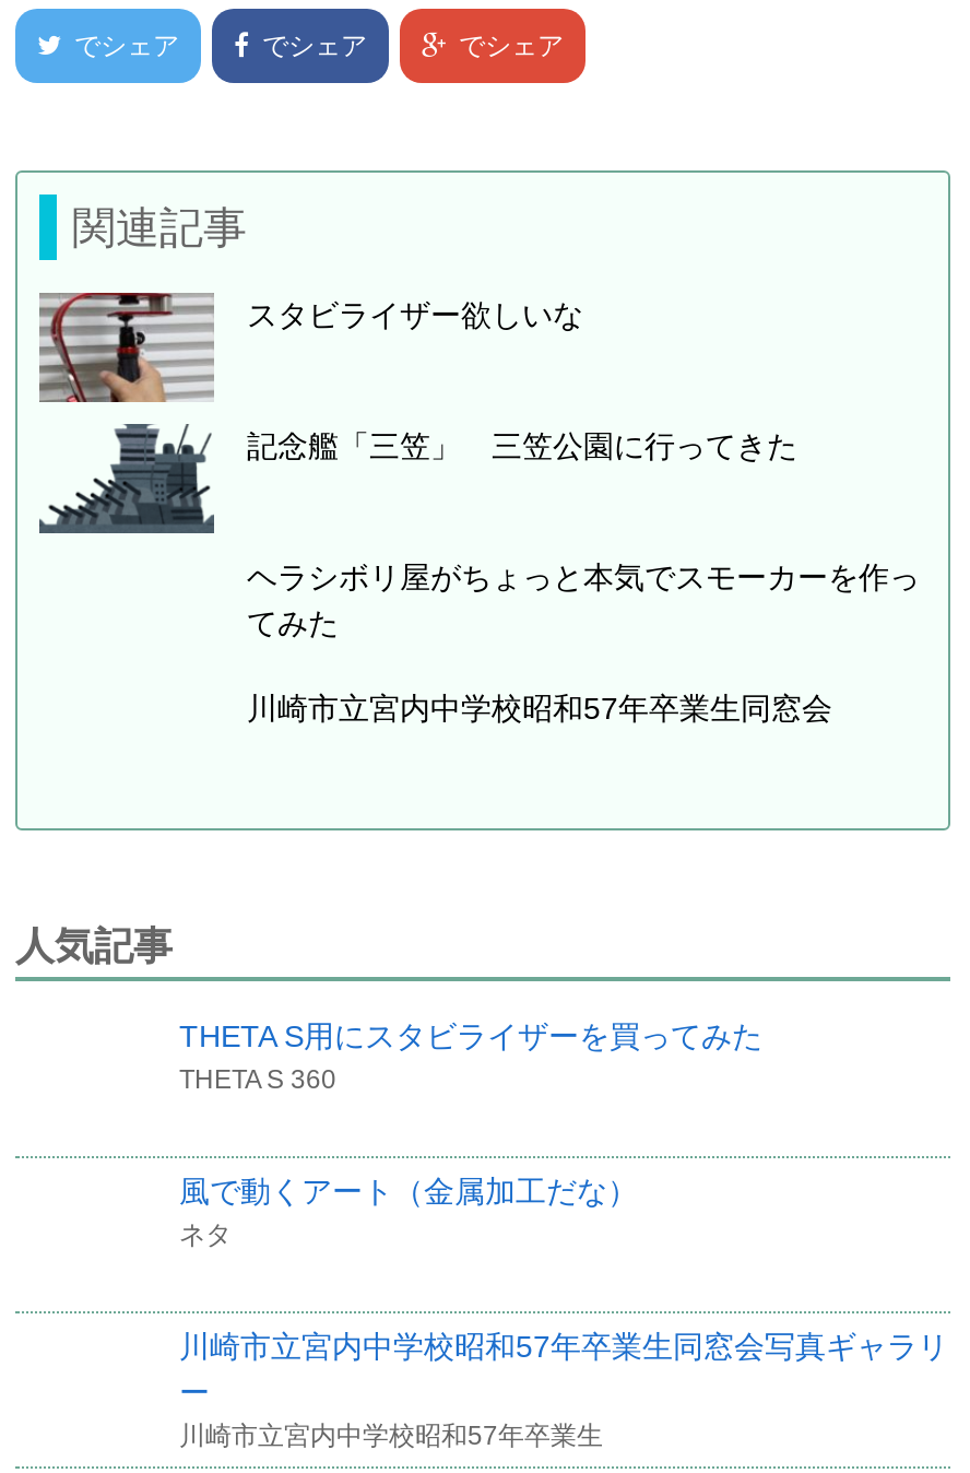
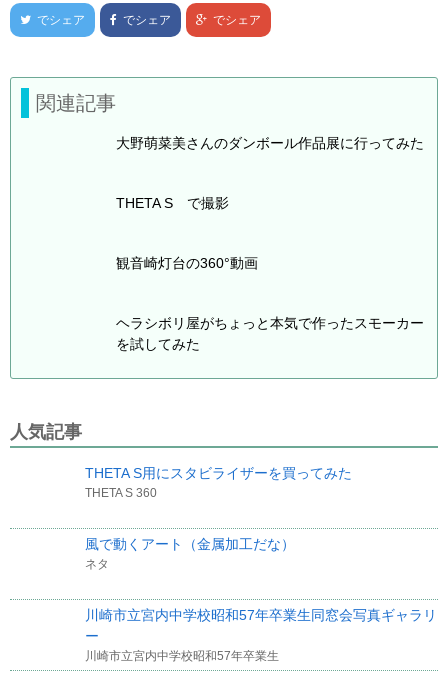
[37,291,216,404] [image] -> none
[247,297,583,332] スタビライザー欲しいな -> [116,135,424,151] 大野萌菜美さんのダンボール作品展に行ってみた
[37,422,216,535] [image] -> none
[247,428,797,463] 記念艦「三笠」 三笠公園に行ってきた -> [116,195,229,211] THETA S で撮影
[247,559,920,640] ヘラシボリ屋がちょっと本気でスモーカーを作っ | てみた -> [116,255,258,271] 観音崎灯台の360°動画
[247,691,832,726] 川崎市立宮内中学校昭和57年卒業生同窓会 -> [116,315,424,352] ヘラシボリ屋がちょっと本気で作ったスモーカー | を試してみた

